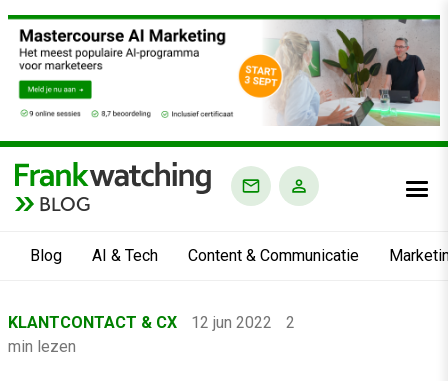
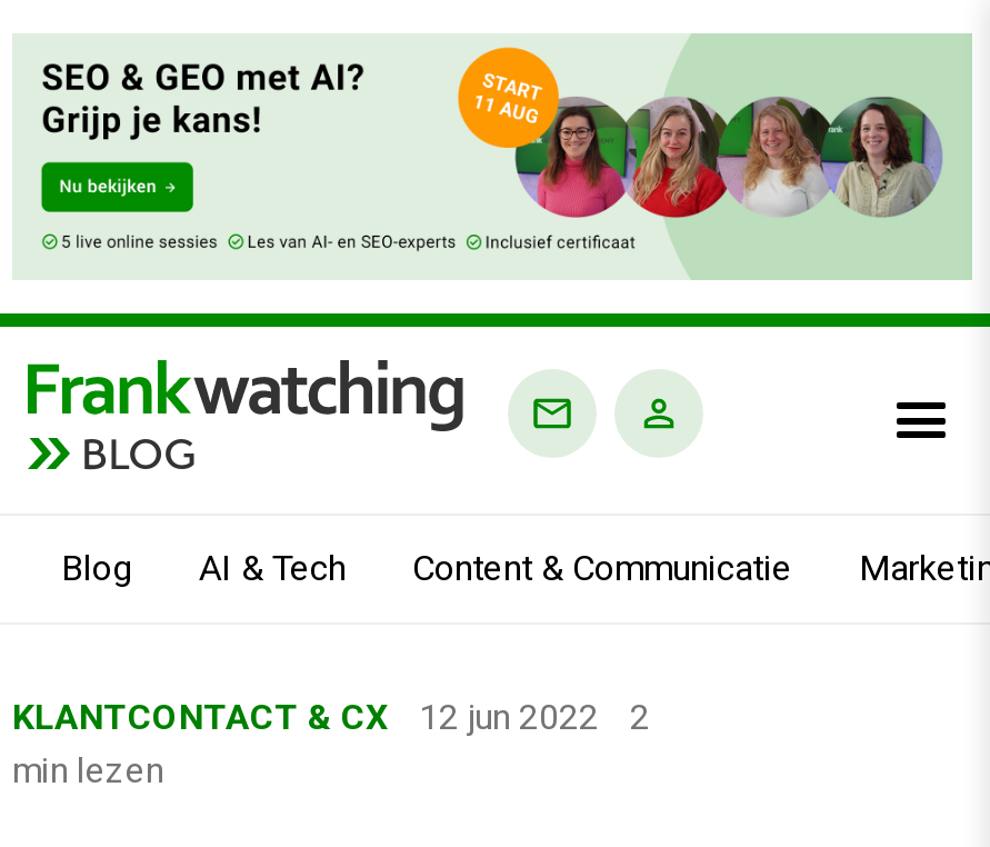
[7,14,440,127] [image] -> [12,33,970,280] [image]

